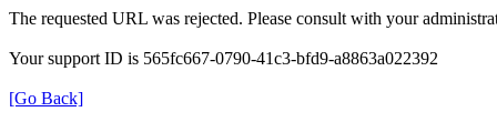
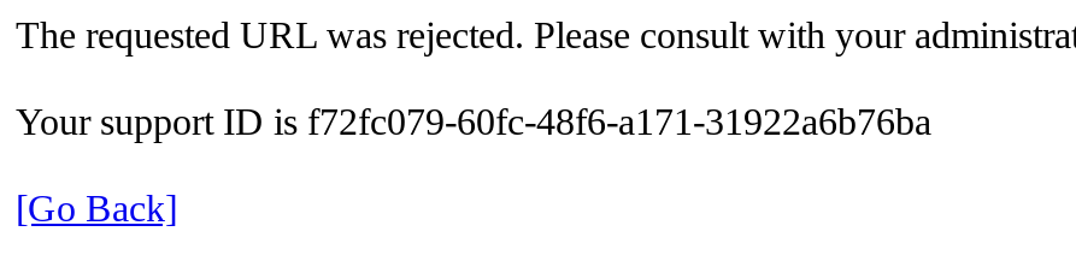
[9,49,438,68] Your support ID is 565fc667-0790-41c3-bfd9-a8863a022392 -> [16,101,931,142] Your support ID is f72fc079-60fc-48f6-a171-31922a6b76ba

